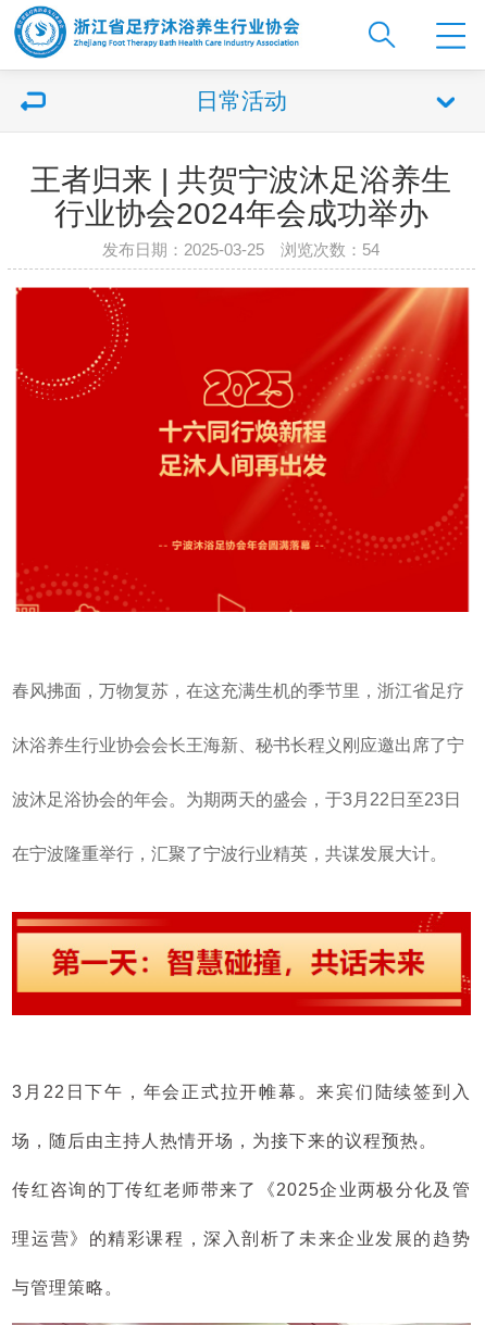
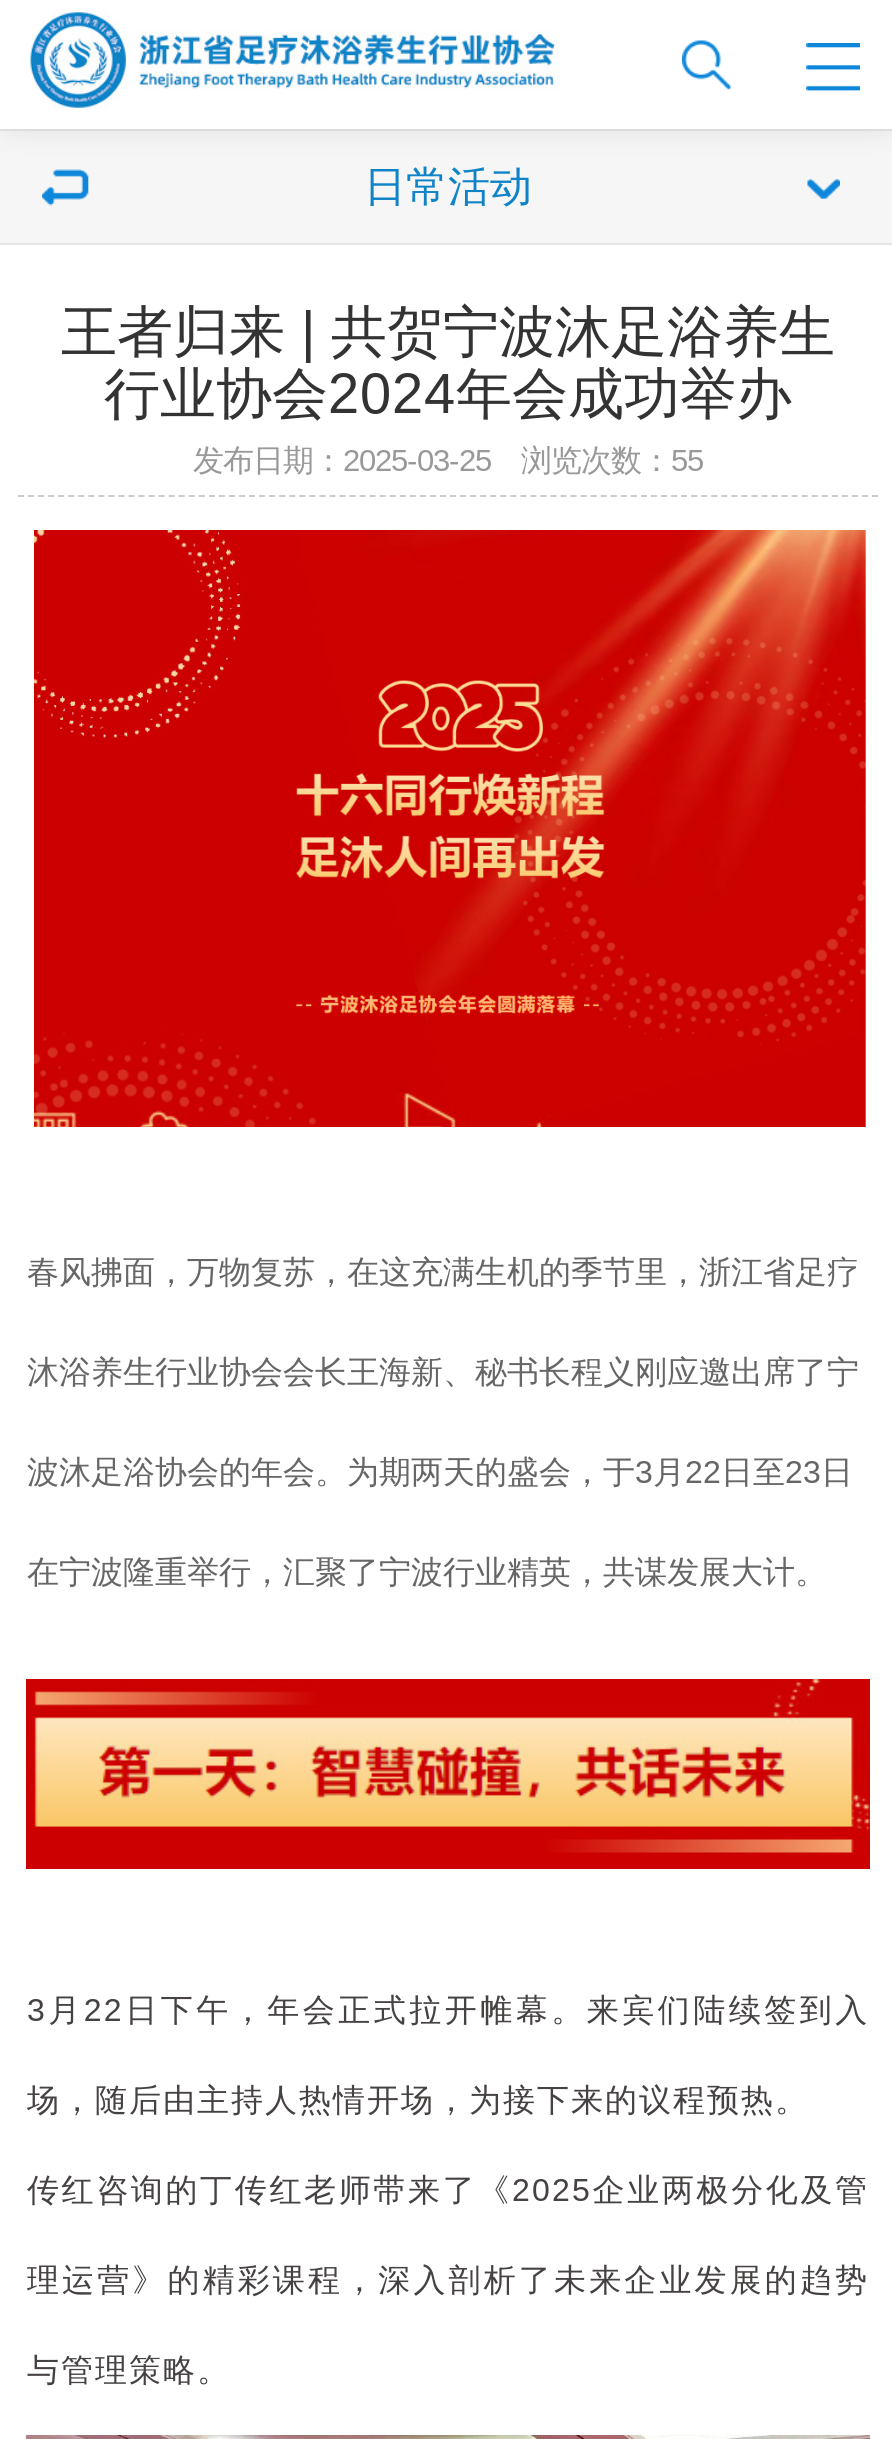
[103,240,380,259] 发布日期：2025-03-25 浏览次数：54 -> [193,443,703,477] 发布日期：2025-03-25 浏览次数：55

